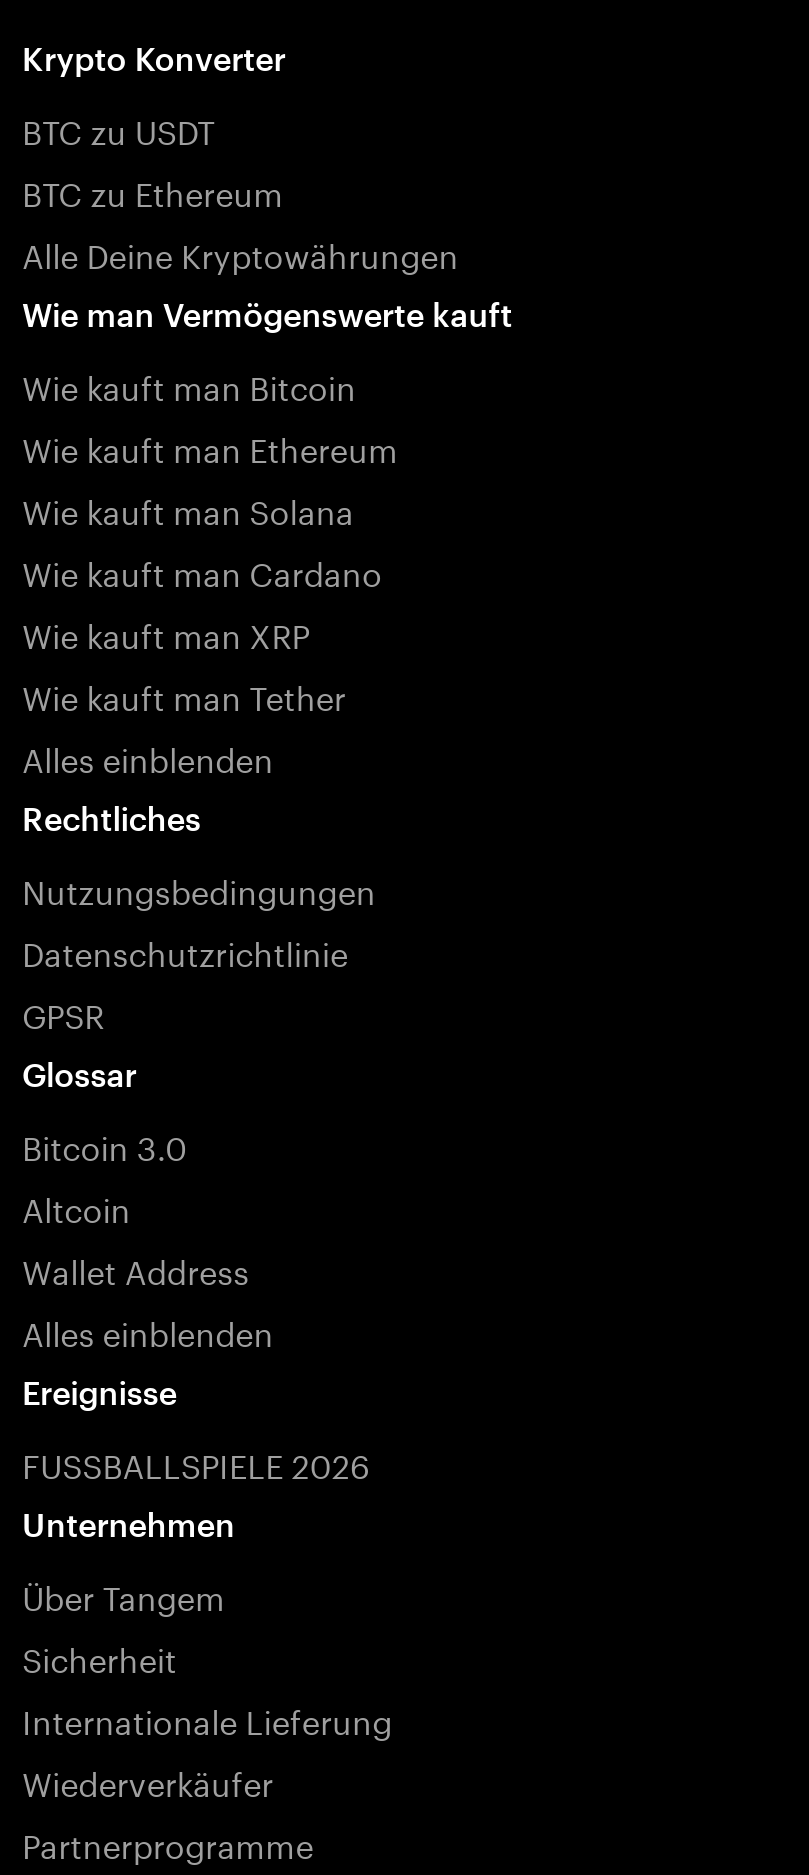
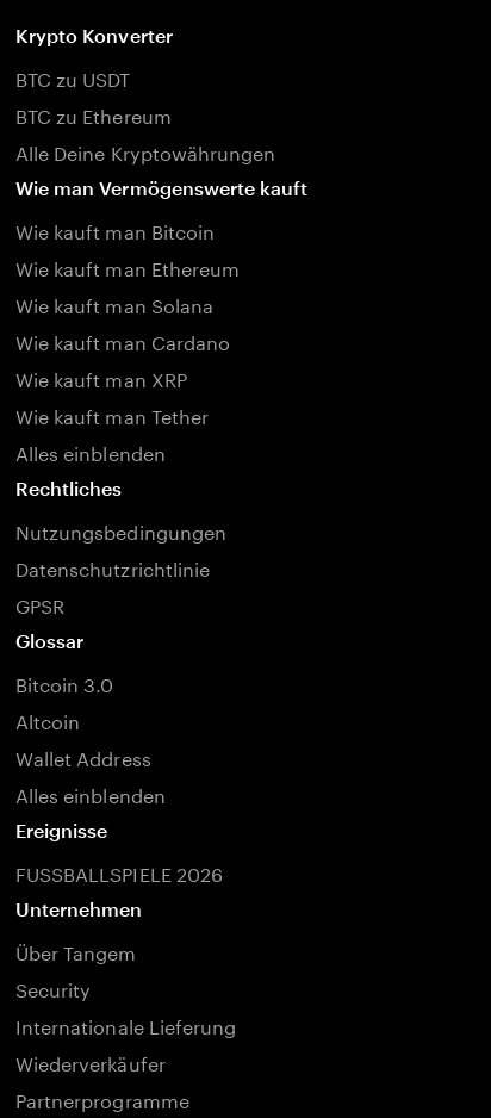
[22,1631,177,1681] Sicherheit -> [15,973,91,1002] Security

